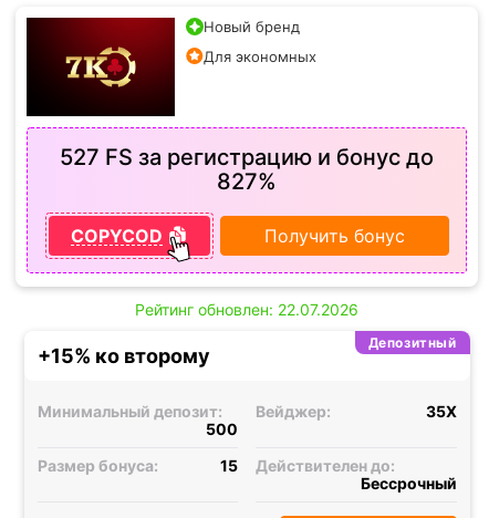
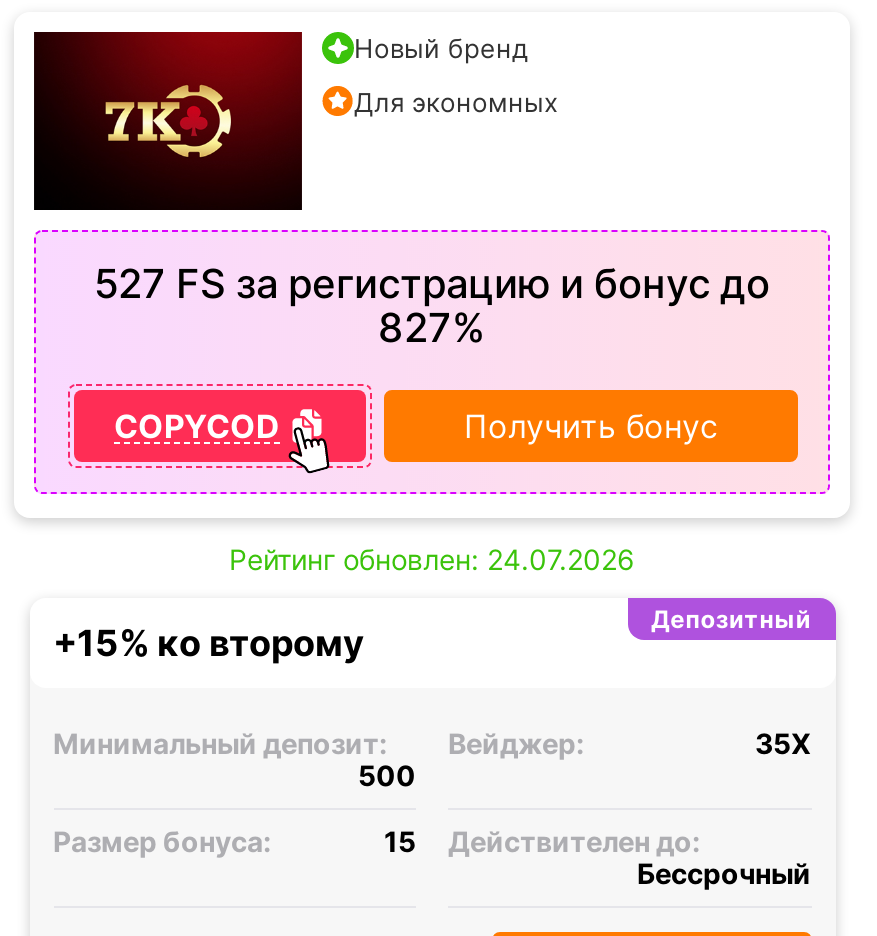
[135,300,358,319] Рейтинг обновлен: 22.07.2026 -> [229,542,635,576] Рейтинг обновлен: 24.07.2026

